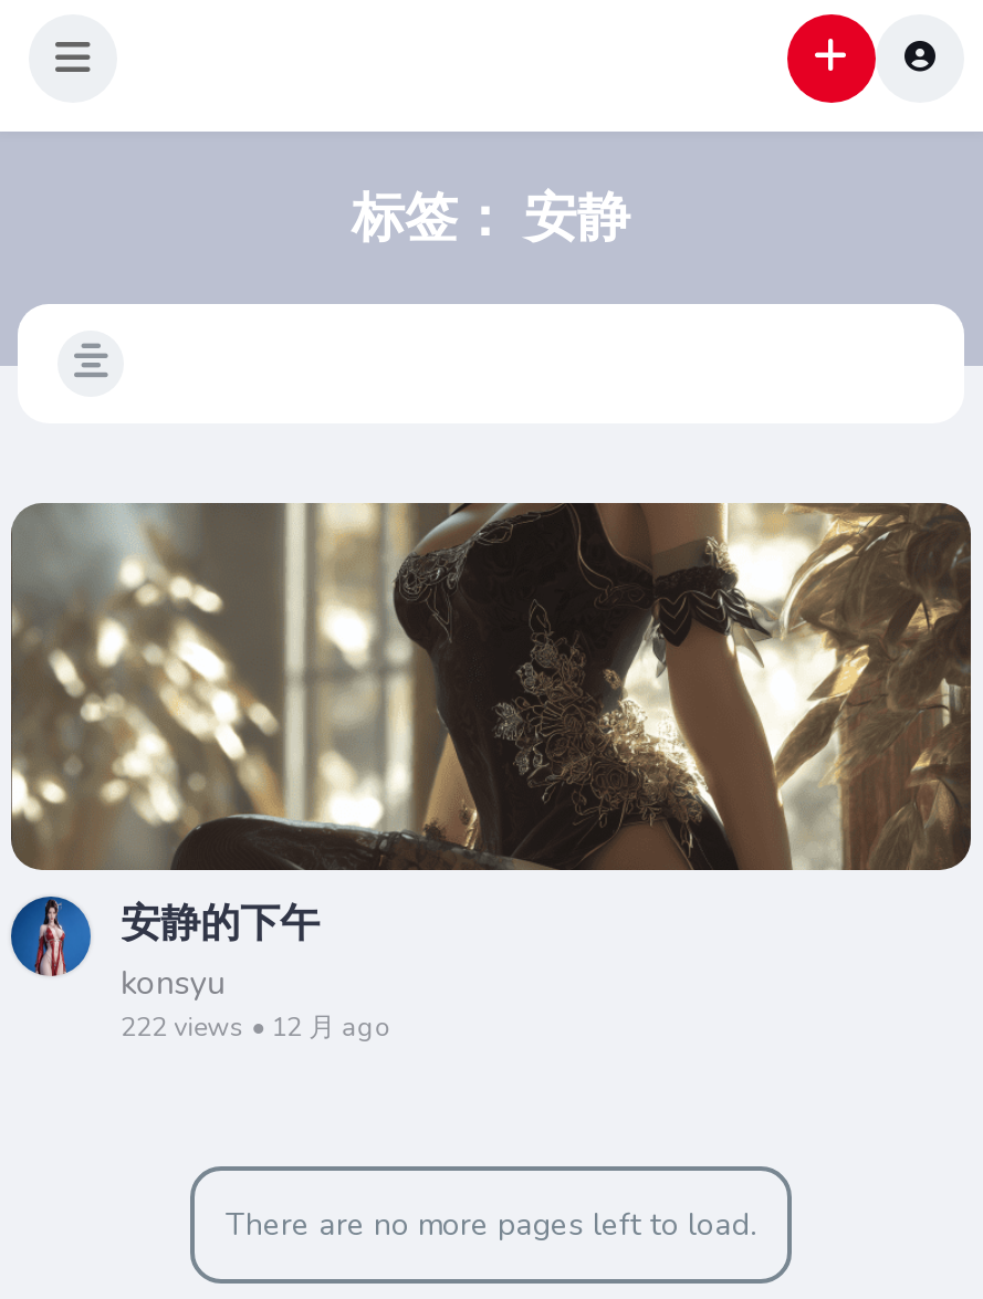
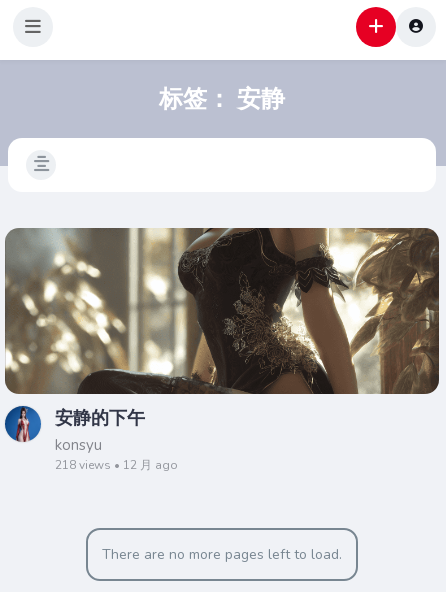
[121,1009,393,1045] 222 views • 12 月 ago -> [55,457,178,473] 218 views • 12 月 ago

